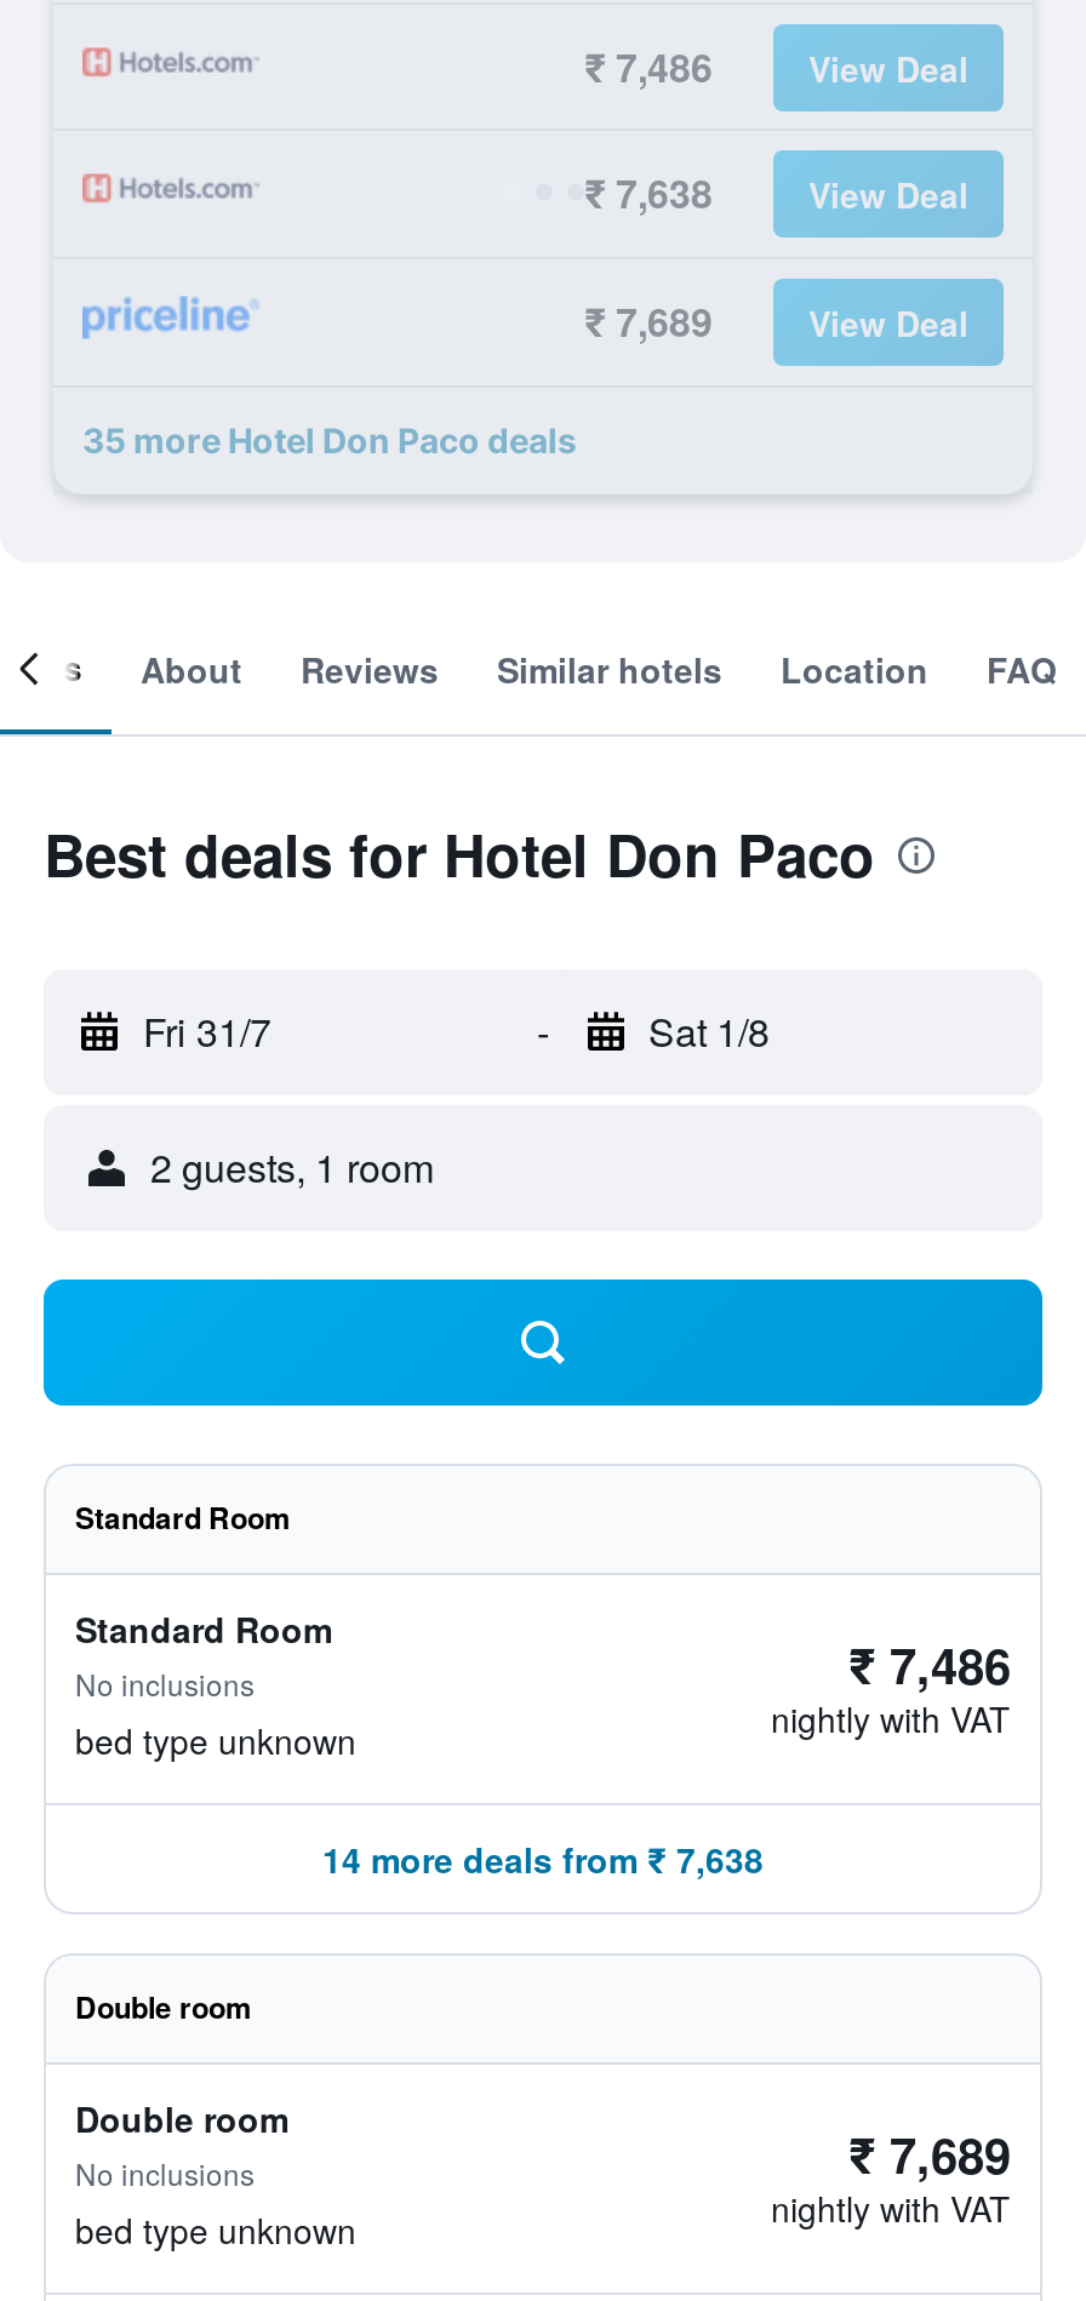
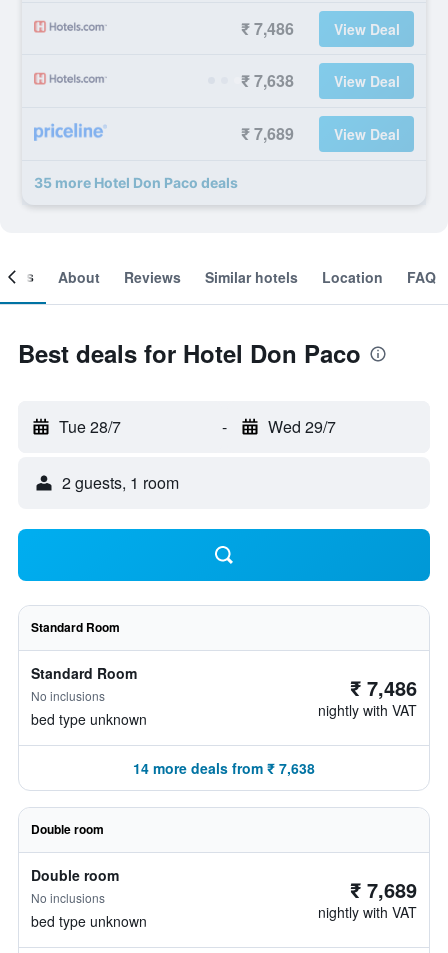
[143,1003,271,1059] Fri 31/7 -> [59,415,121,438] Tue 28/7
[648,1003,770,1059] Sat 1/8 -> [267,415,335,438] Wed 29/7

